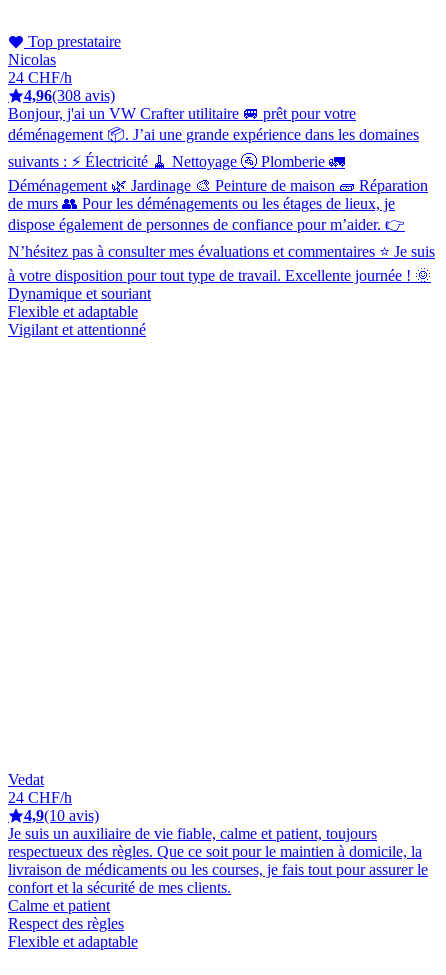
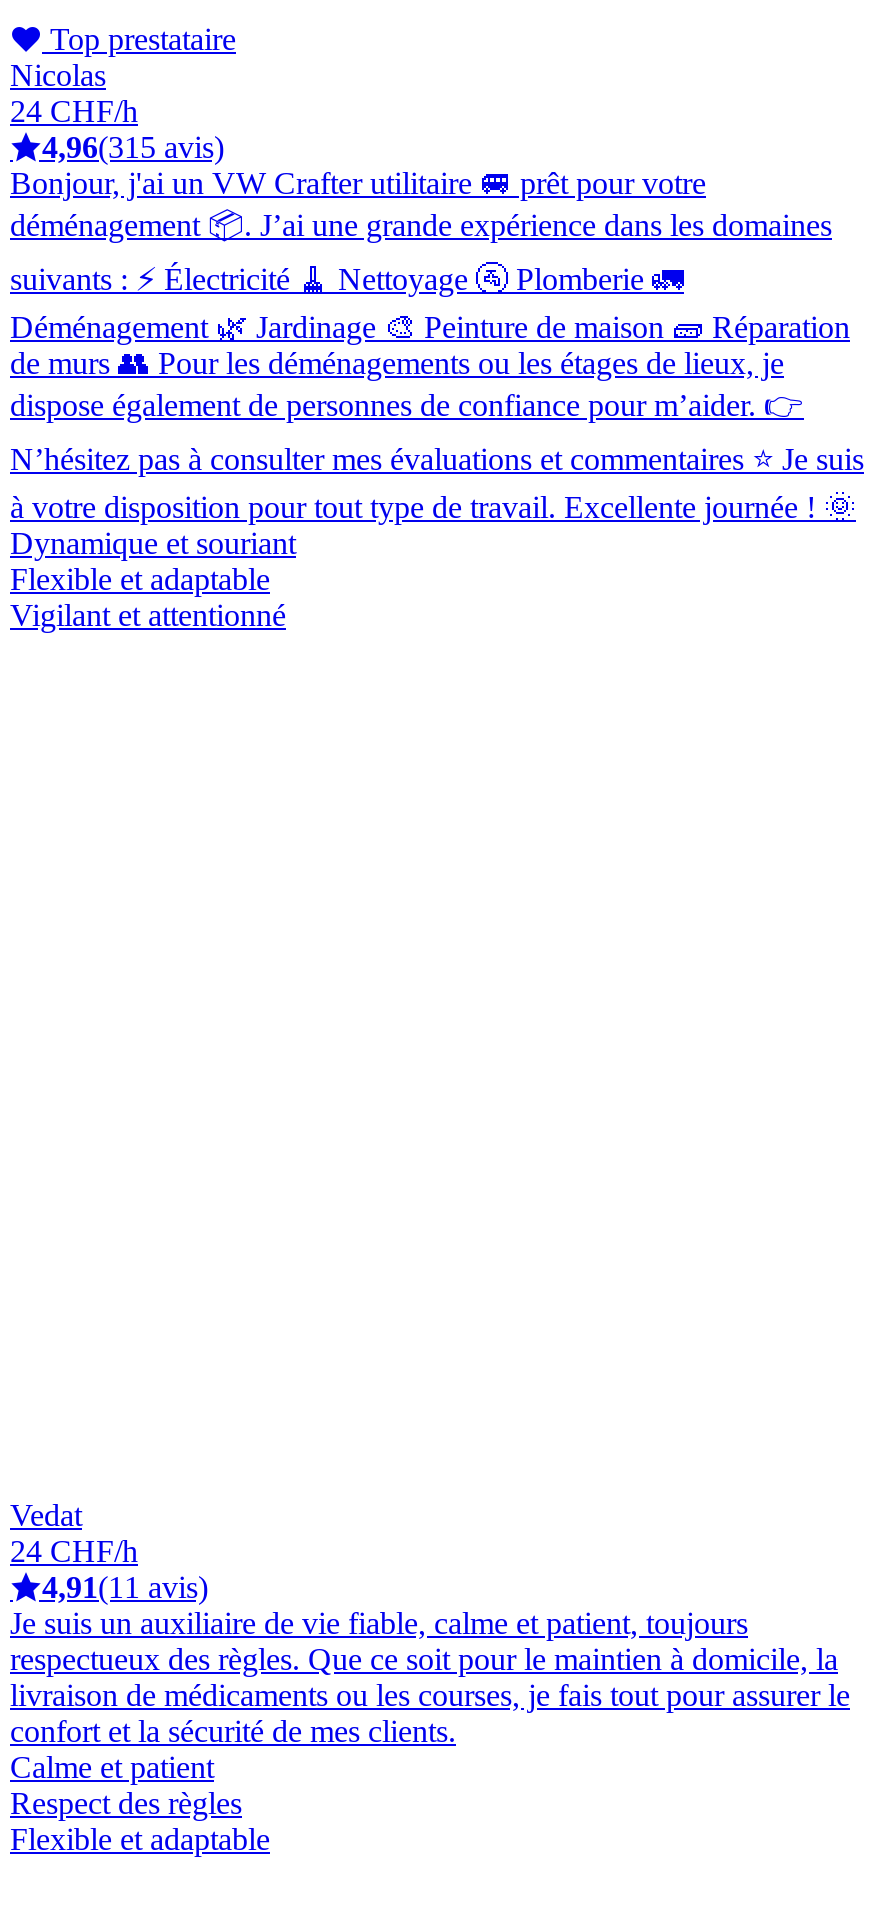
[24,87,115,104] 4,96(308 avis) -> [42,129,224,163] 4,96(315 avis)
[24,807,99,824] 4,9 (10 avis) -> [42,1569,208,1603] 4,91 (11 avis)

